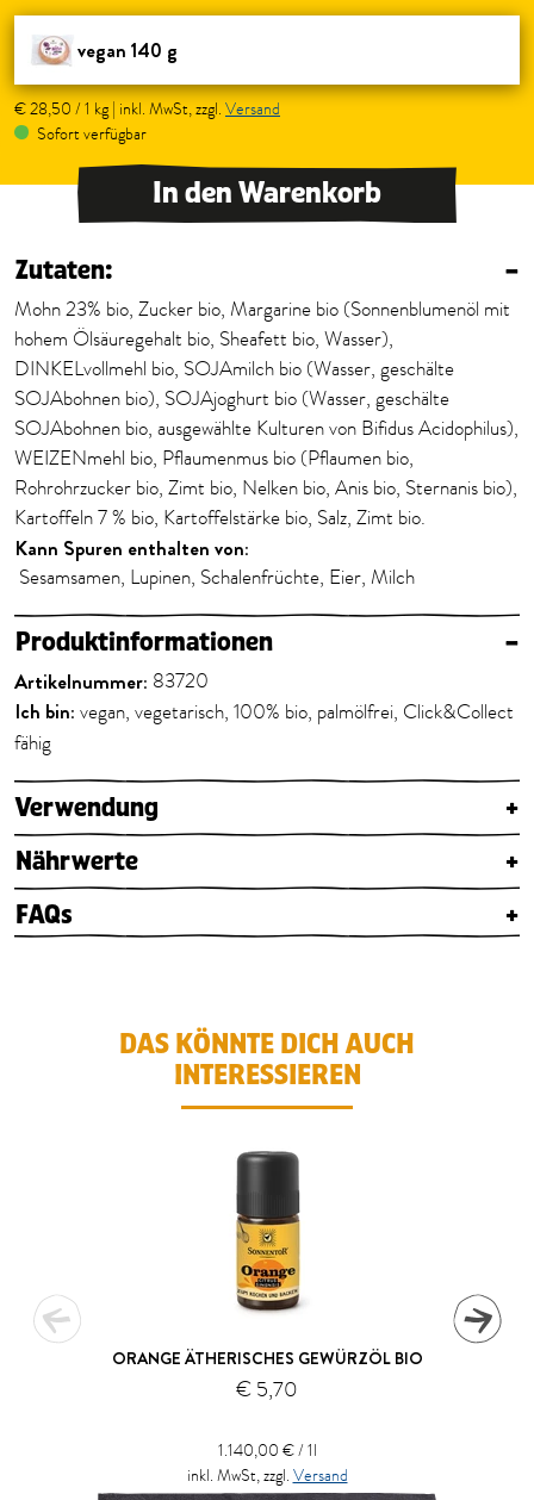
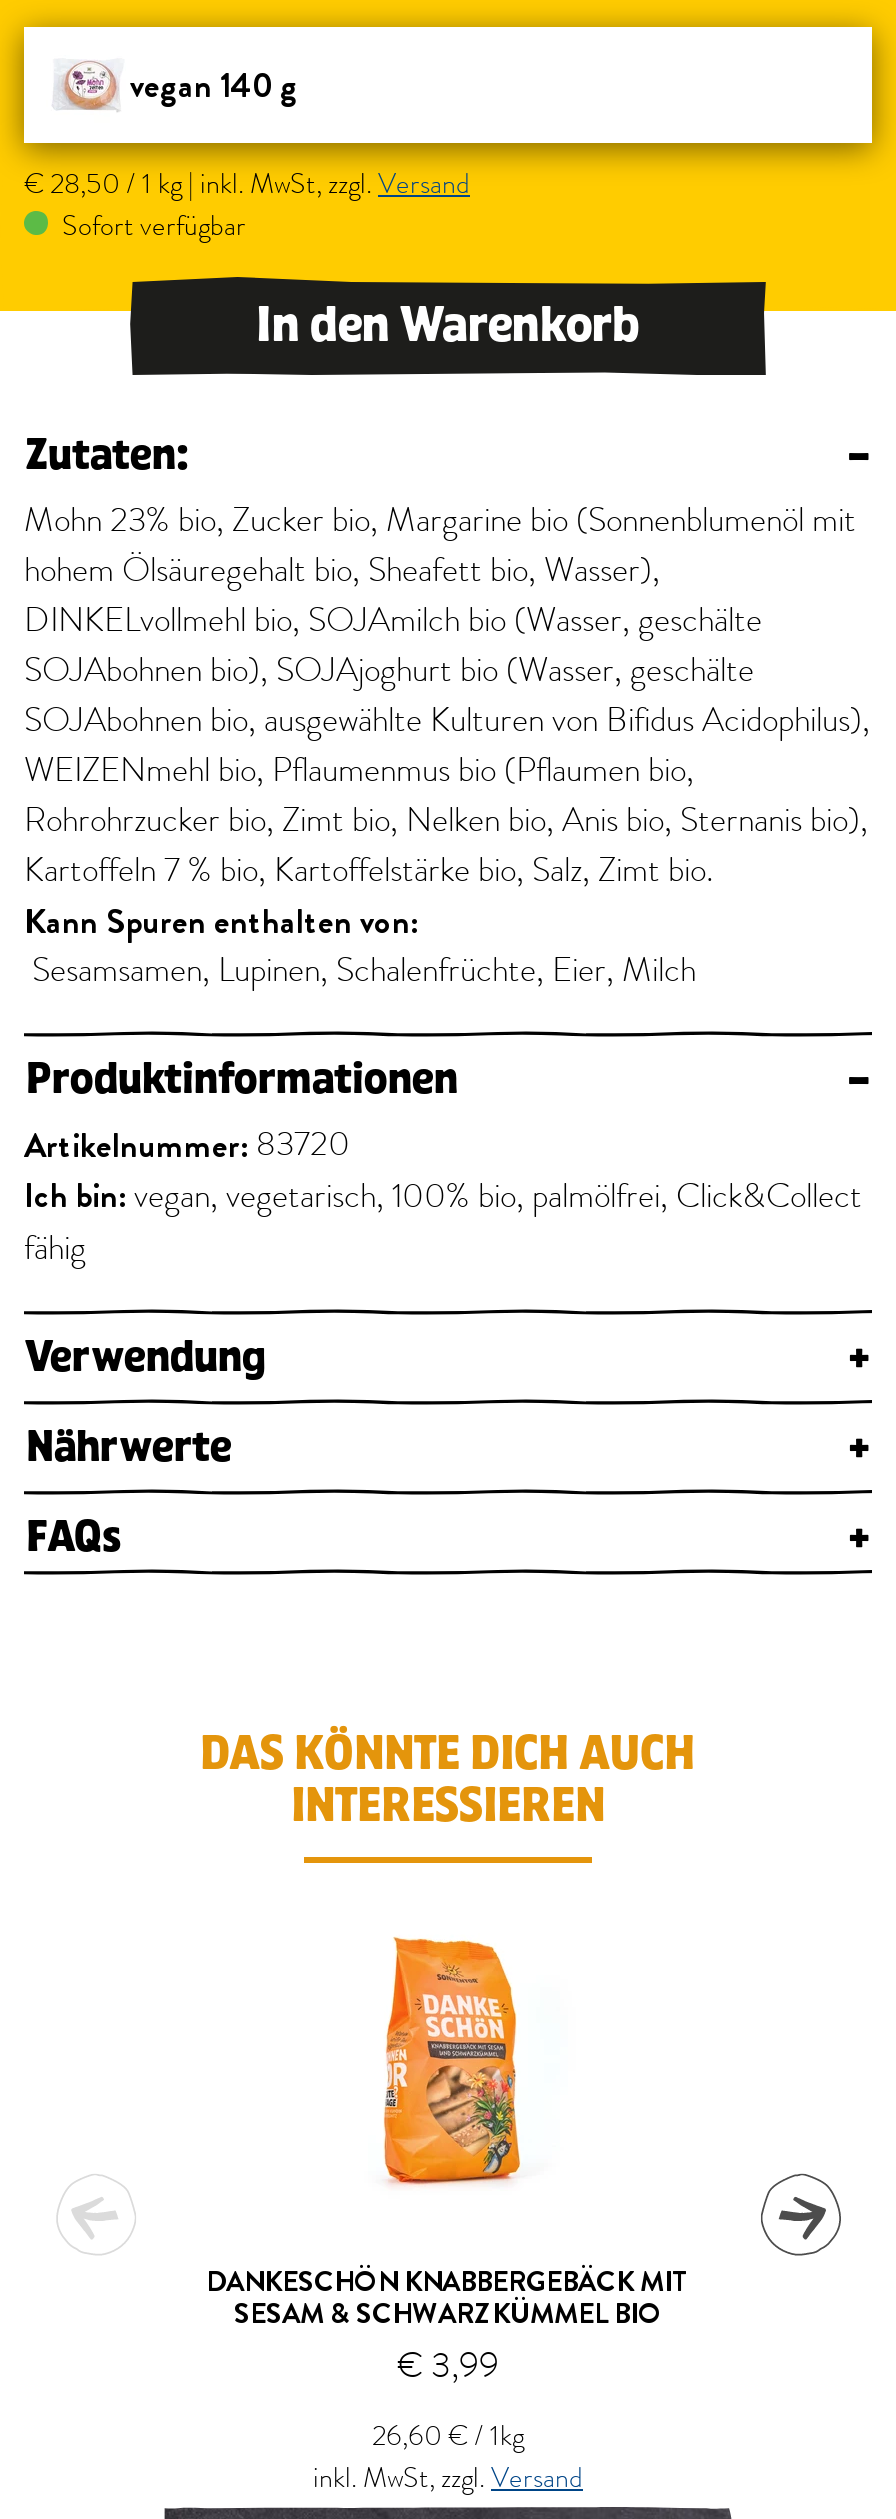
[111,1150,423,1405] [image] | ORANGE ÄTHERISCHES GEWÜRZÖL BIO | € 5,70 -> [206,1933,690,2391] [image] | DANKESCHÖN KNABBERGEBÄCK MIT | SESAM & SCHWARZKÜMMEL BIO | € 3,99
[218,1439,316,1462] 1.140,00 € / 1l -> [372,2417,524,2455] 26,60 € / 1kg

